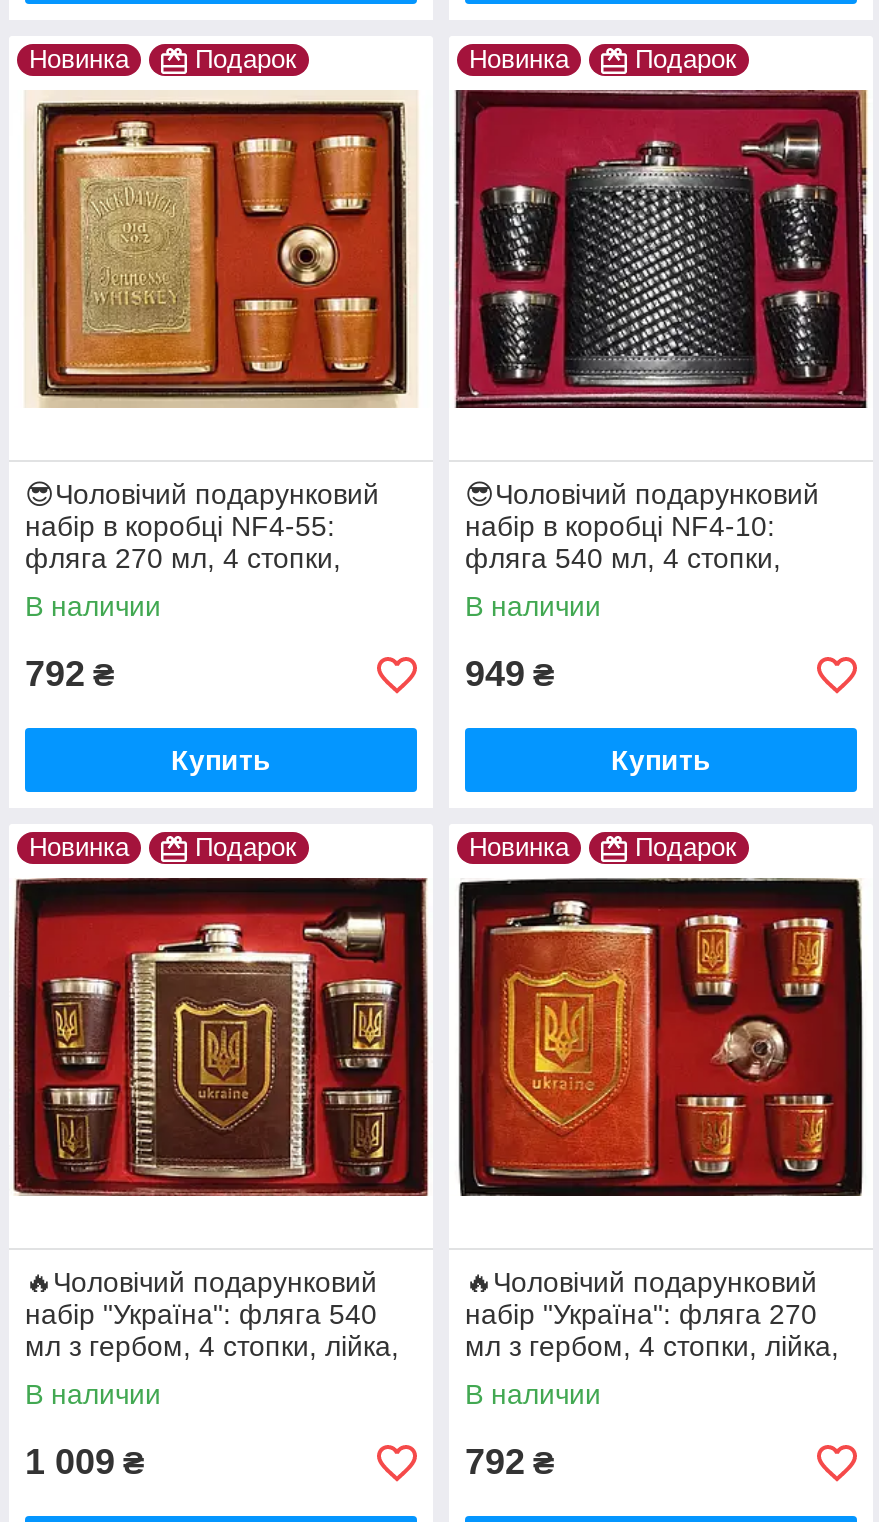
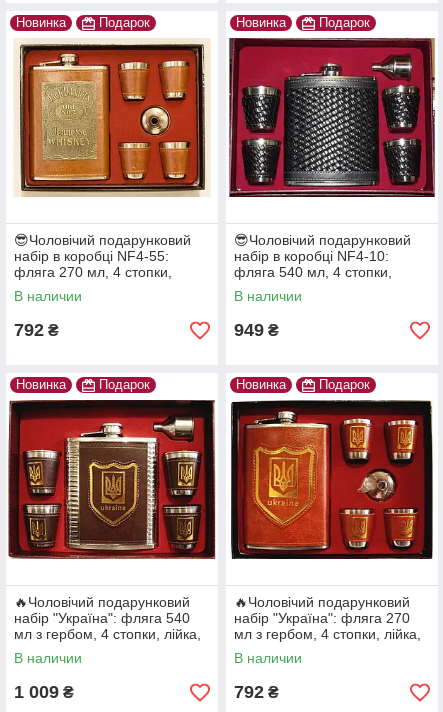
[171,744,271,776] Купить -> none
[611,744,711,776] Купить -> none

